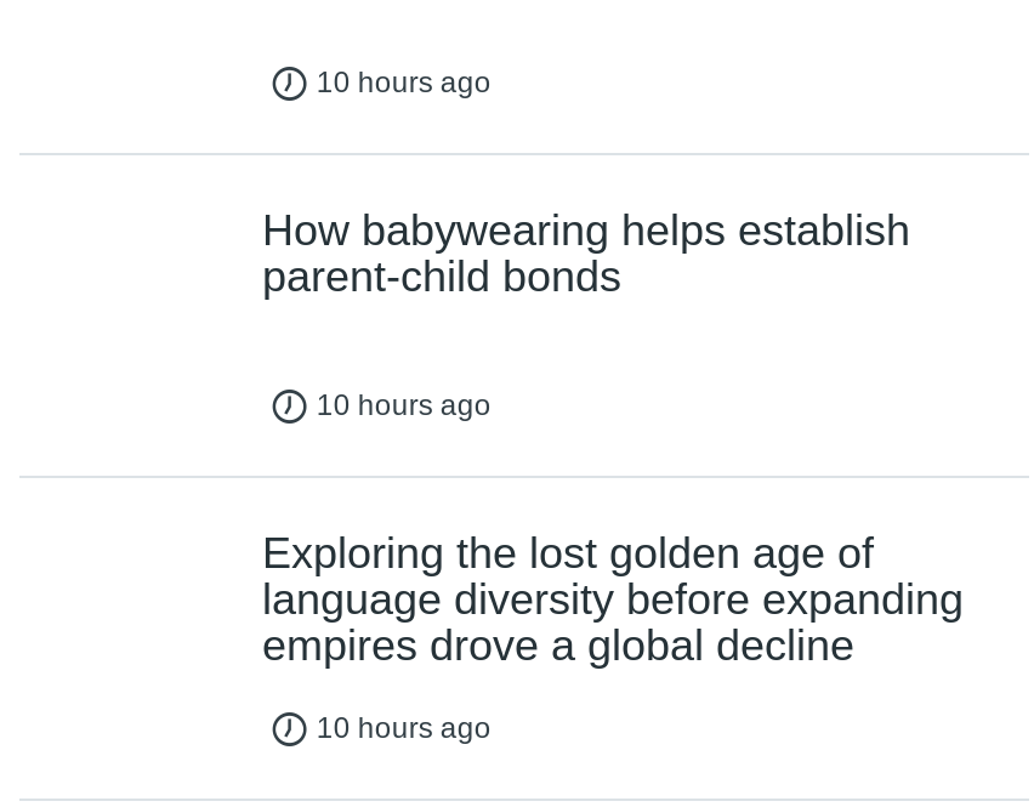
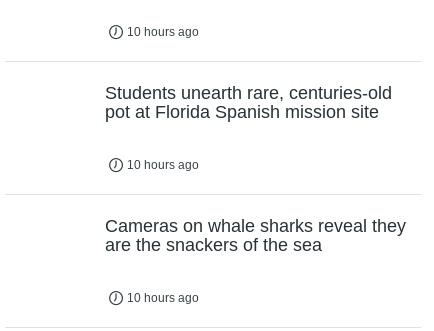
[262,206,910,301] How babywearing helps establish | parent‑child bonds -> [105,83,392,122] Students unearth rare, centuries-old | pot at Florida Spanish mission site
[262,529,964,670] Exploring the lost golden age of | language diversity before expanding | empires drove a global decline -> [105,216,406,255] Cameras on whale sharks reveal they | are the snackers of the sea

